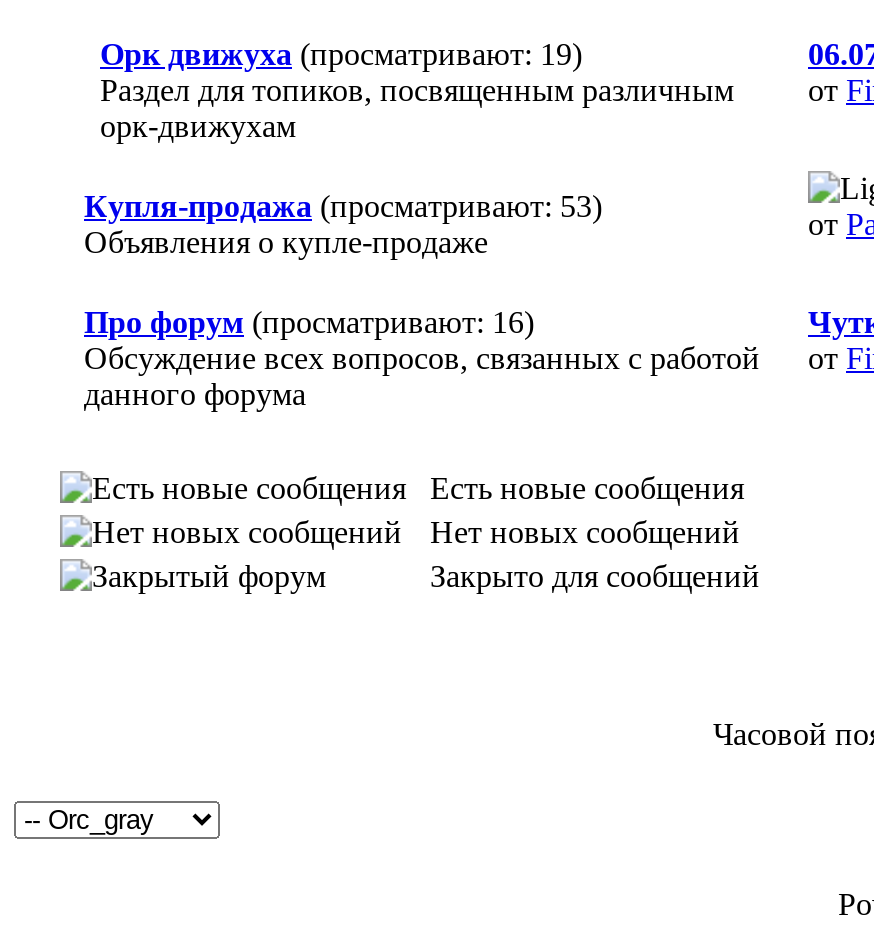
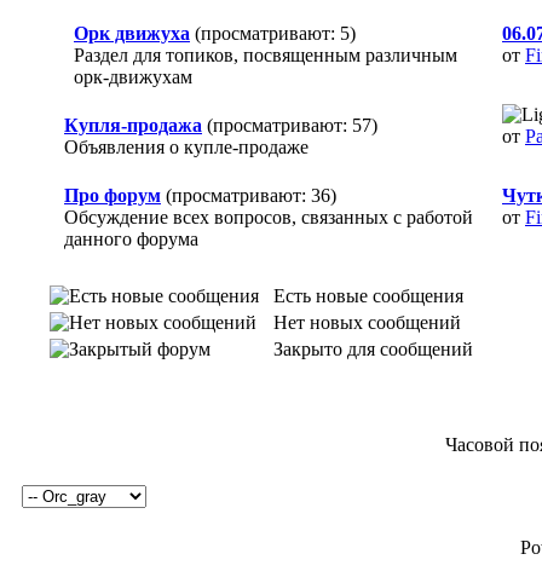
[100,37,582,71] Орк движуха (просматривают: 19) -> [74,23,356,44] Орк движуха (просматривают: 5)
[84,189,602,223] Купля-продажа (просматривают: 53) -> [64,115,377,135] Купля-продажа (просматривают: 57)
[84,305,534,339] Про форум (просматривают: 16) -> [64,185,336,206] Про форум (просматривают: 36)

